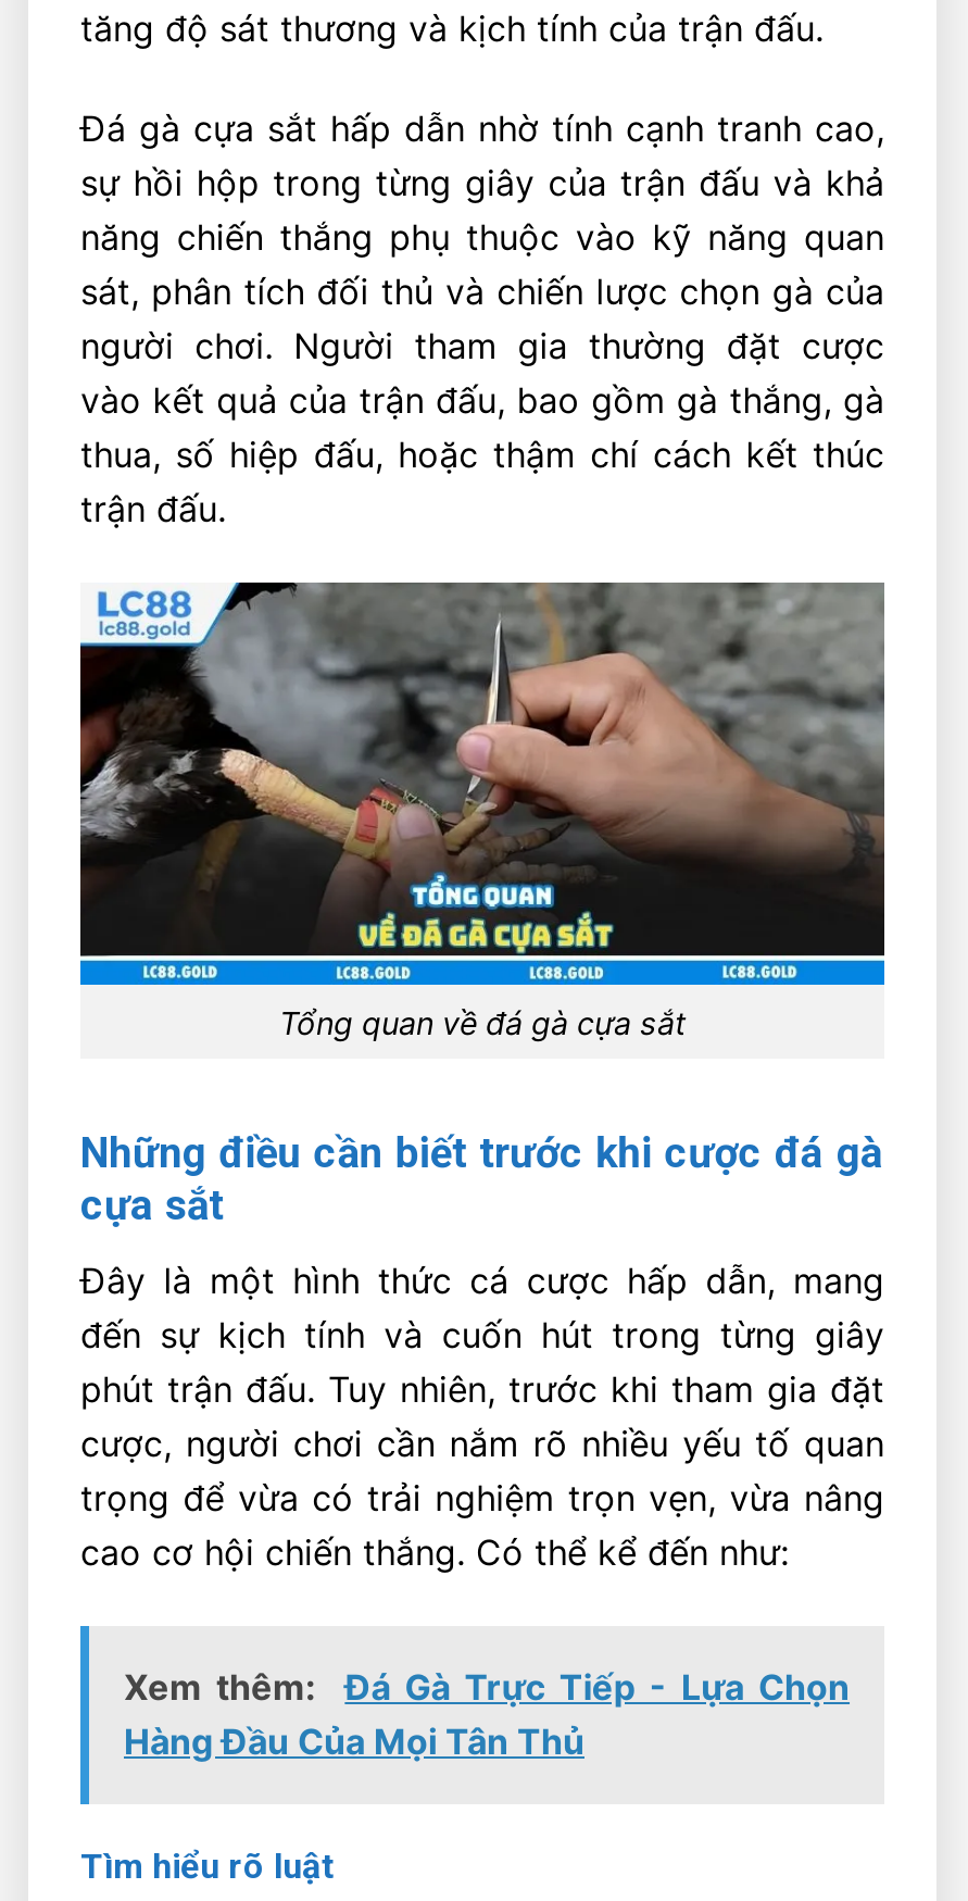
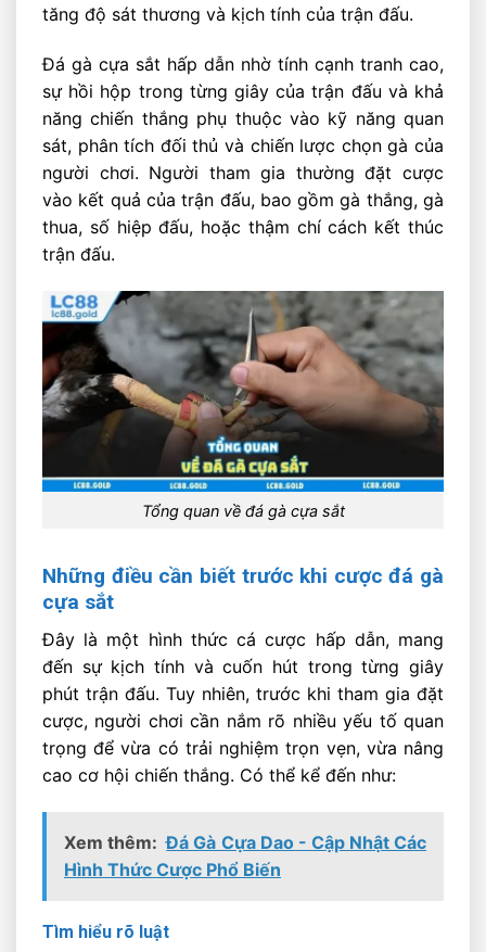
[124,1665,850,1763] Xem thêm: | Đá Gà Trực Tiếp - Lựa Chọn | Hàng Đầu Của Mọi Tân Thủ -> [64,831,426,880] Xem thêm: Đá Gà Cựa Dao - Cập Nhật Các | Hình Thức Cược Phổ Biến

